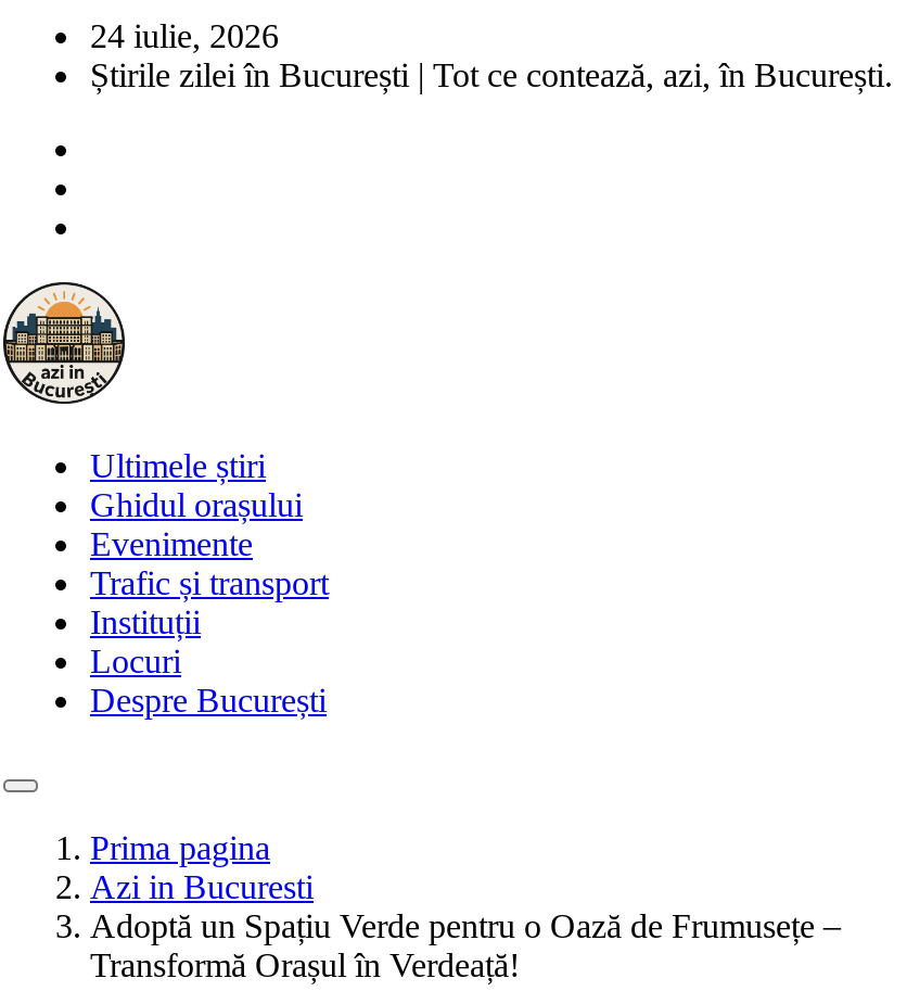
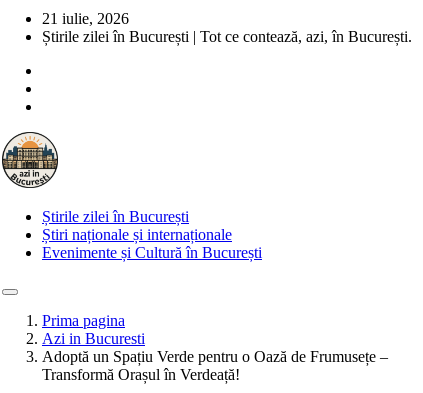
[90,17,279,54] 24 iulie, 2026 -> [42,10,129,27] 21 iulie, 2026
[90,447,329,719] Ultimele știri | Ghidul orașului | Evenimente | Trafic și transport | Instituții | Locuri | Despre București -> [42,208,262,261] Știrile zilei în București | Știri naționale și internaționale | Evenimente și Cultură în București

